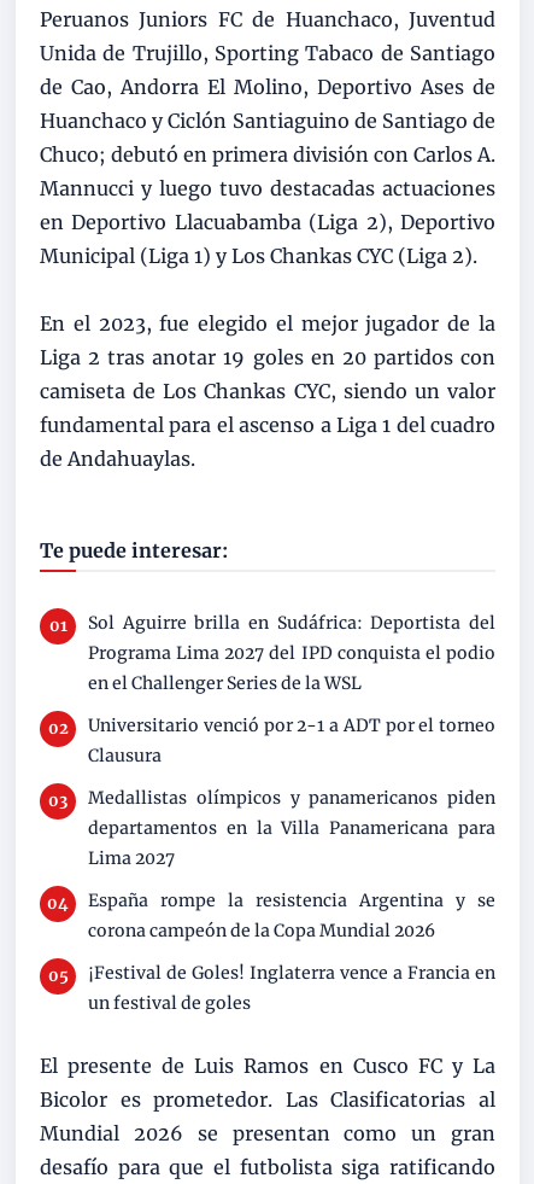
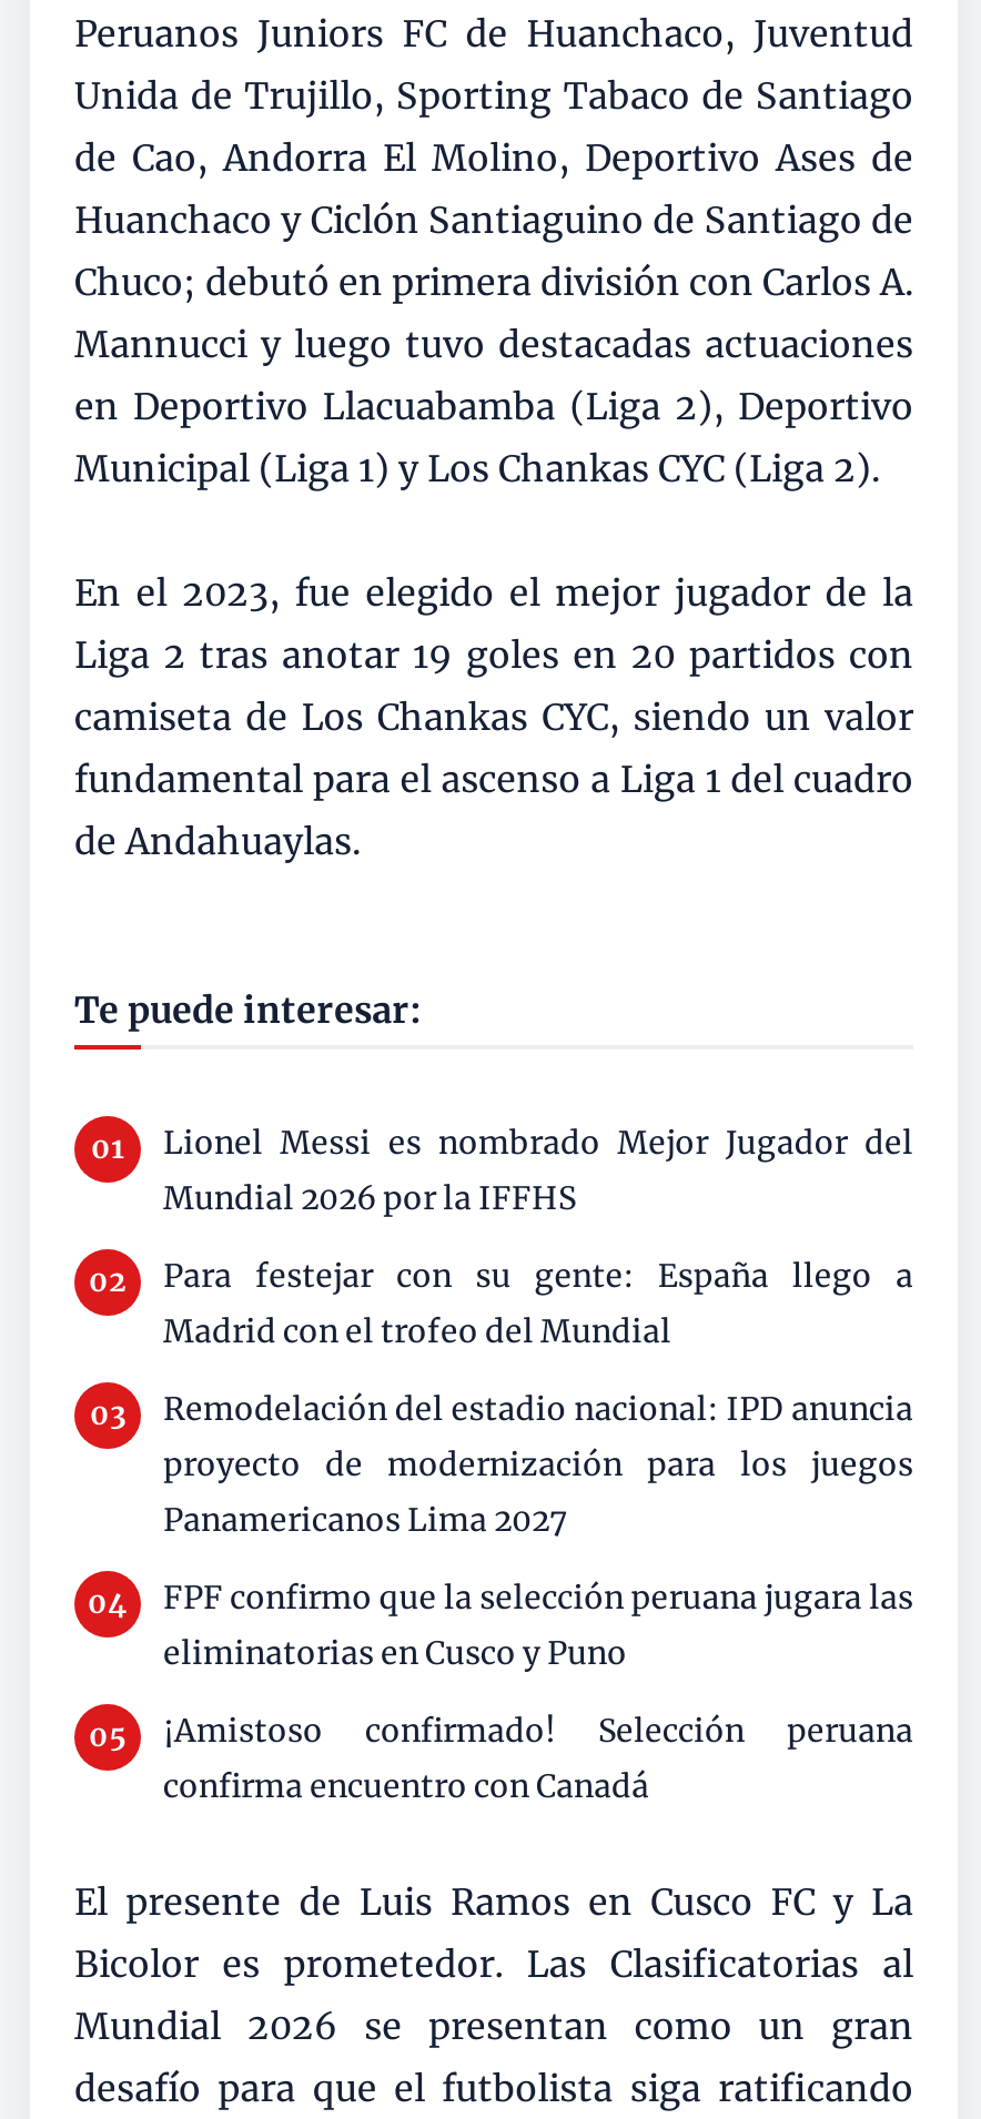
[88,611,495,693] Sol Aguirre brilla en Sudáfrica: Deportista del | Programa Lima 2027 del IPD conquista el podio | en el Challenger Series de la WSL -> [163,1122,913,1217] Lionel Messi es nombrado Mejor Jugador del | Mundial 2026 por la IFFHS
[88,714,495,766] Universitario venció por 2-1 a ADT por el torneo | Clausura -> [163,1255,913,1350] Para festejar con su gente: España llego a | Madrid con el trofeo del Mundial
[88,786,495,868] Medallistas olímpicos y panamericanos piden | departamentos en la Villa Panamericana para | Lima 2027 -> [163,1388,913,1539] Remodelación del estadio nacional: IPD anuncia | proyecto de modernización para los juegos | Panamericanos Lima 2027
[88,889,495,941] España rompe la resistencia Argentina y se | corona campeón de la Copa Mundial 2026 -> [163,1576,913,1672] FPF confirmo que la selección peruana jugara las | eliminatorias en Cusco y Puno
[88,961,495,1013] ¡Festival de Goles! Inglaterra vence a Francia en | un festival de goles -> [163,1710,913,1805] ¡Amistoso confirmado! Selección peruana | confirma encuentro con Canadá

